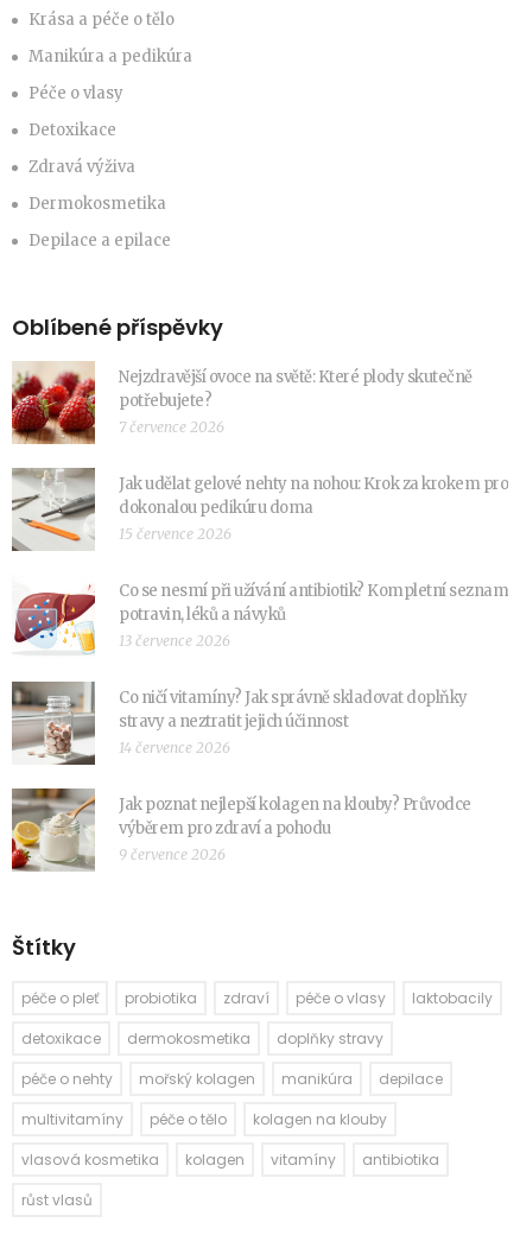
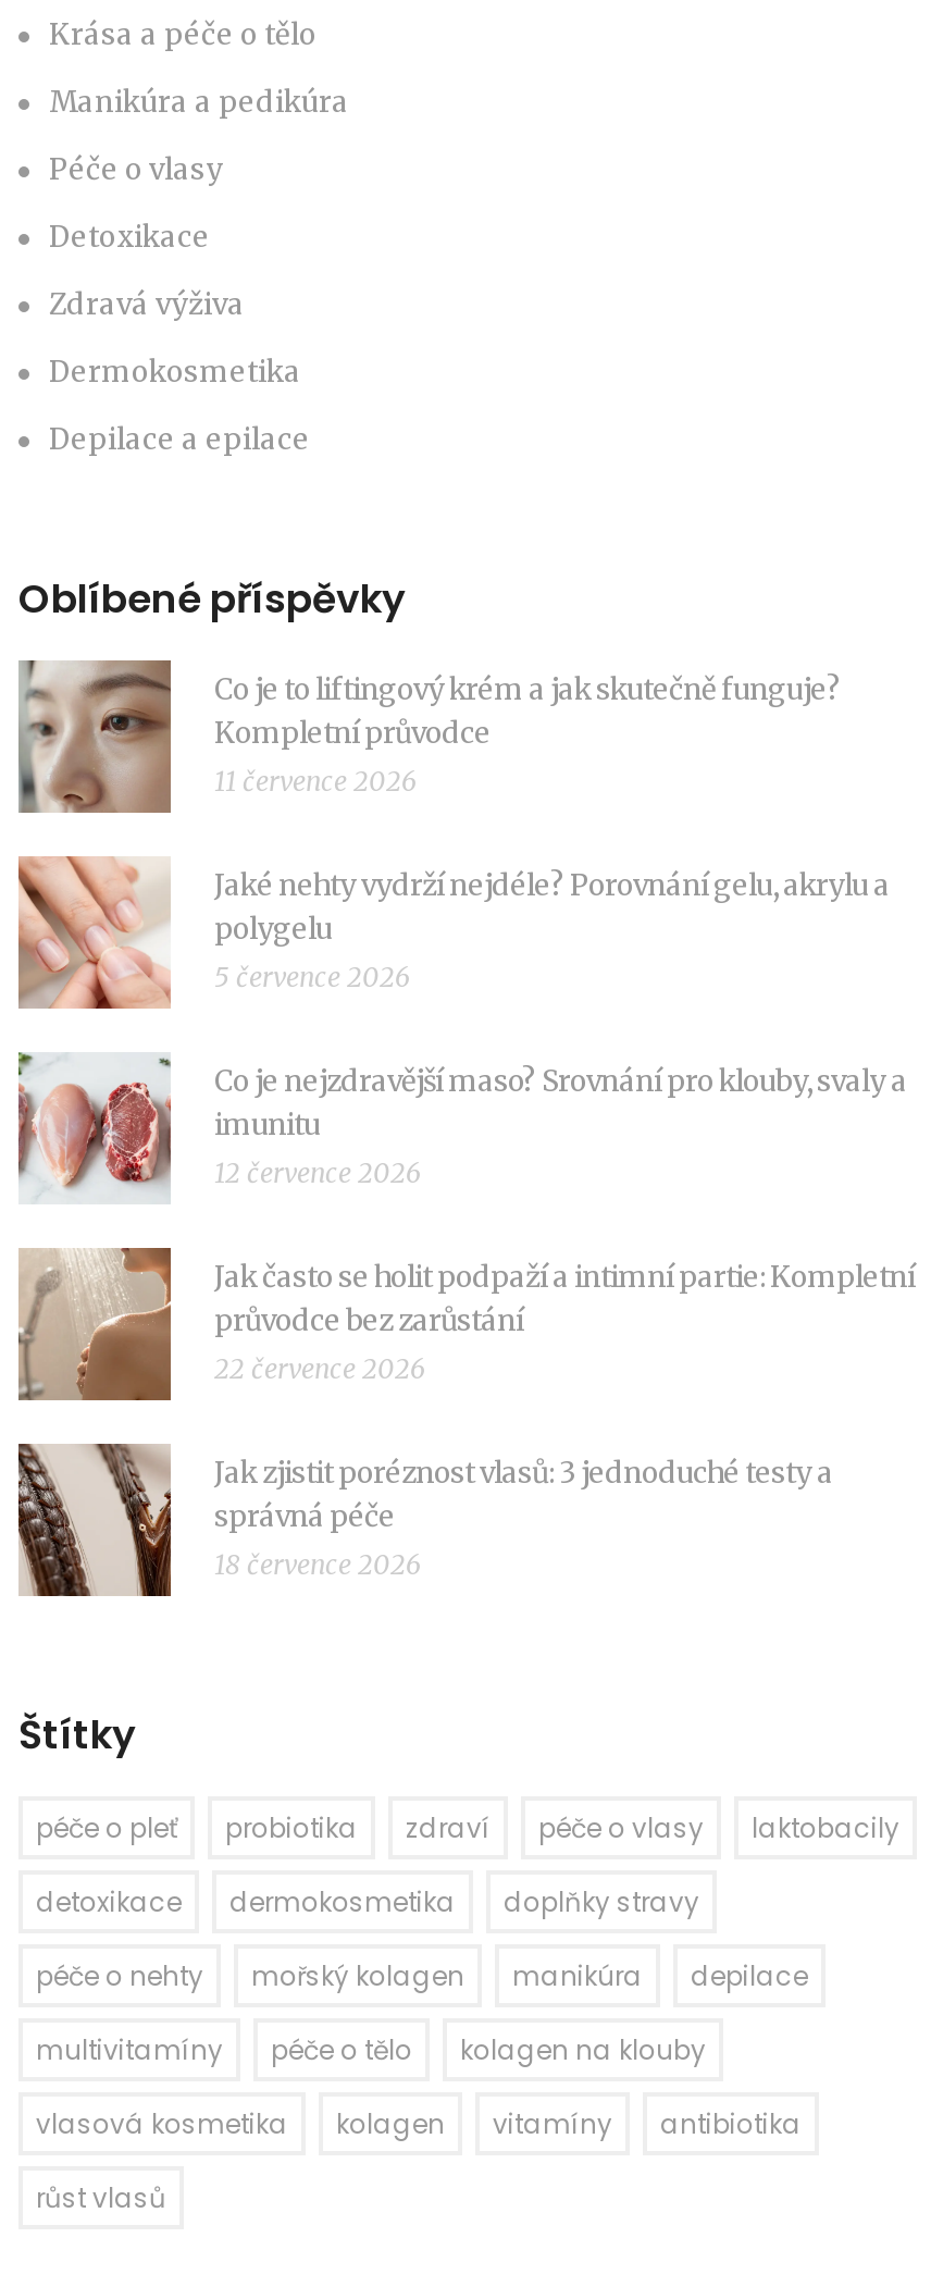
[11,362,472,444] [image] | Nejzdravější ovoce na světě: Které plody skutečně | potřebujete? | 7 července 2026 -> [16,658,841,813] [image] | Co je to liftingový krém a jak skutečně funguje? | Kompletní průvodce | 11 července 2026
[12,467,508,551] [image] | Jak udělat gelové nehty na nohou: Krok za krokem pro | dokonalou pedikúru doma | 15 července 2026 -> [16,856,890,1011] [image] | Jaké nehty vydrží nejdéle? Porovnání gelu, akrylu a | polygelu | 5 července 2026
[12,576,508,652] [image] | Co se nesmí při užívání antibiotik? Kompletní seznam | potravin, léků a návyků | 13 července 2026 -> [16,1050,907,1202] [image] | Co je nejzdravější maso? Srovnání pro klouby, svaly a | imunitu | 12 července 2026
[12,682,467,765] [image] | Co ničí vitamíny? Jak správně skladovat doplňky | stravy a neztratit jejich účinnost | 14 července 2026 -> [16,1246,915,1402] [image] | Jak často se holit podpaží a intimní partie: Kompletní | průvodce bez zarůstání | 22 července 2026
[11,787,471,872] [image] | Jak poznat nejlepší kolagen na klouby? Průvodce | výběrem pro zdraví a pohodu | 9 července 2026 -> [16,1442,833,1598] [image] | Jak zjistit poréznost vlasů: 3 jednoduché testy a | správná péče | 18 července 2026

